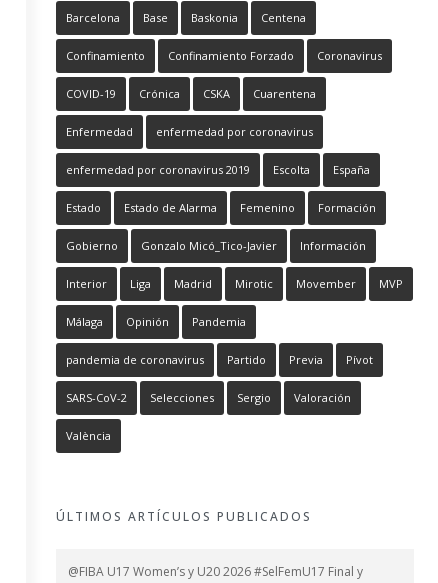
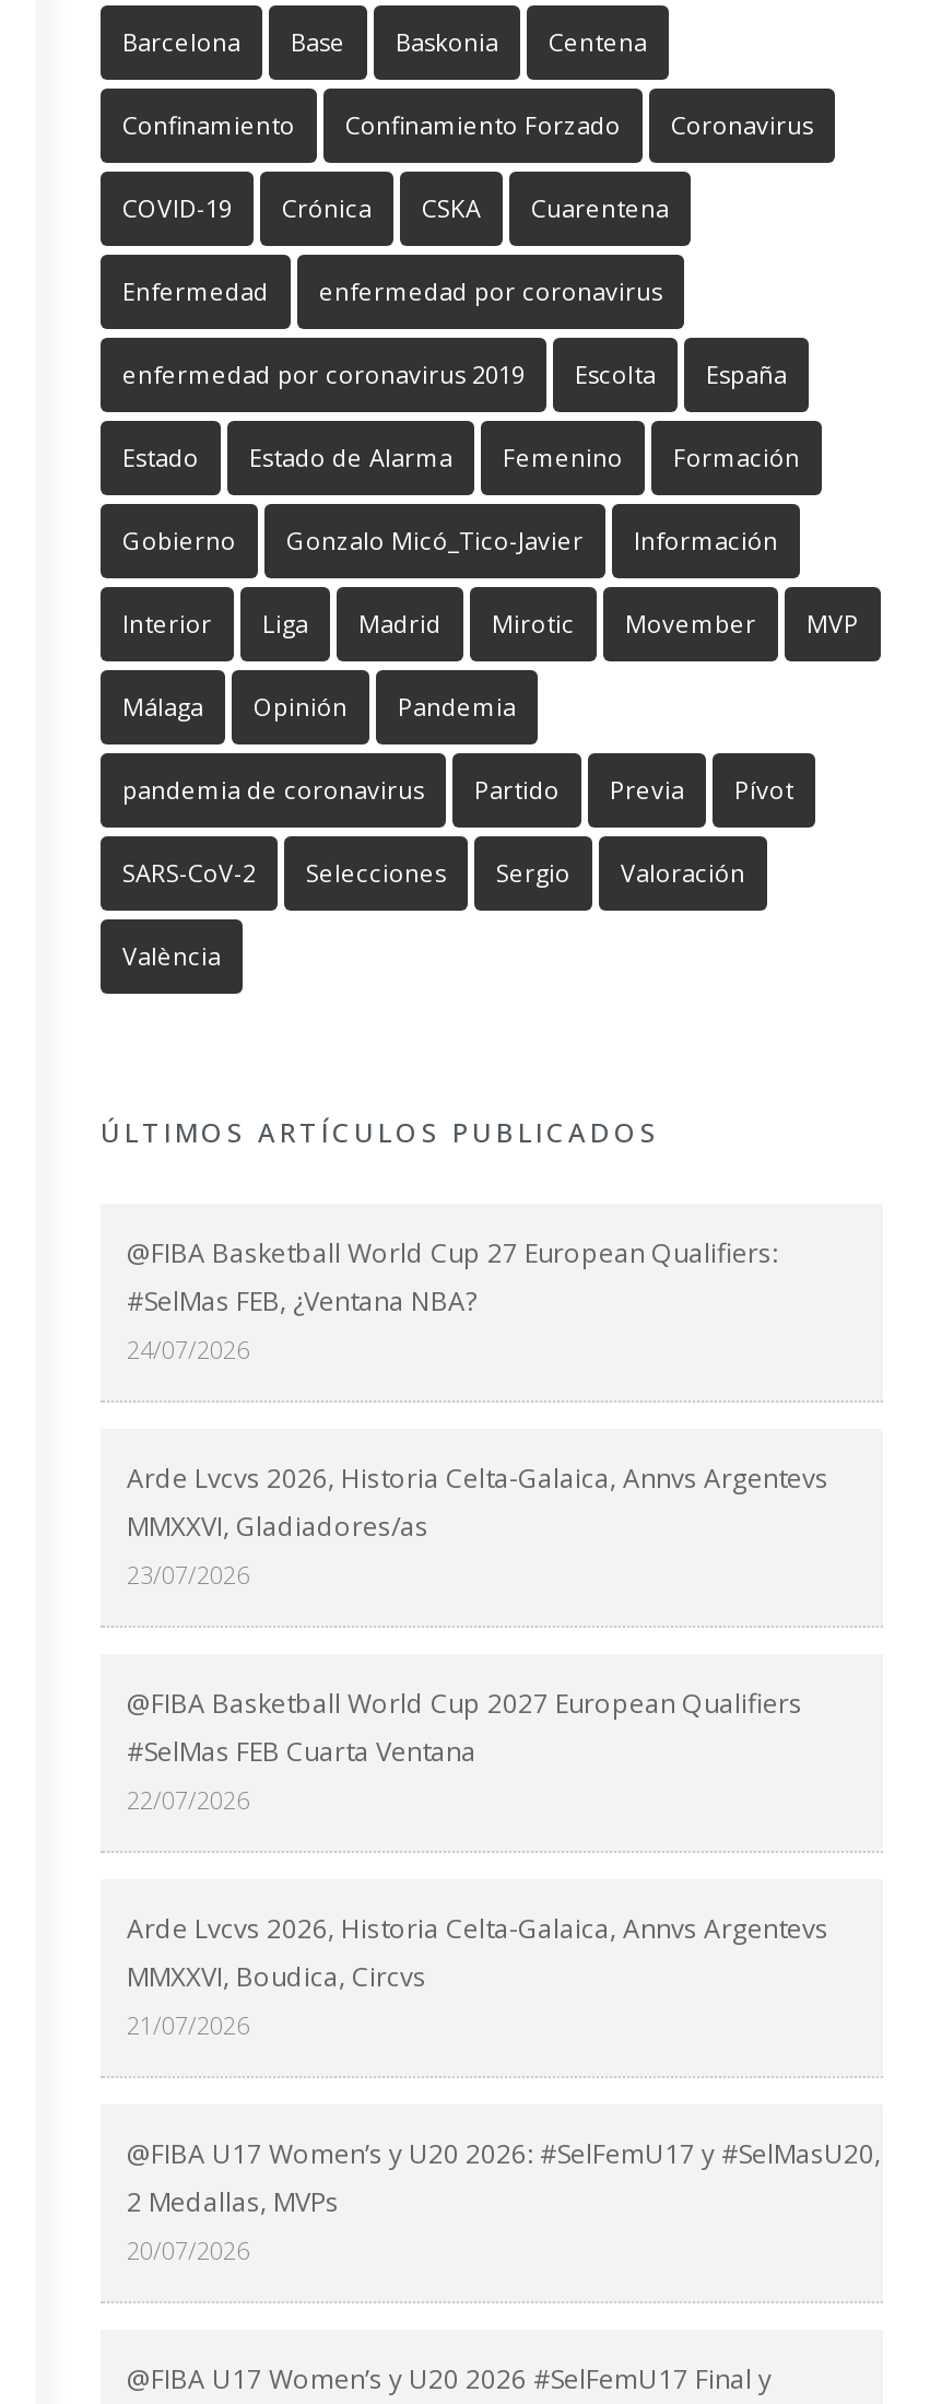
none -> [127,1235,778,1366] @FIBA Basketball World Cup 27 European Qualifiers: | #SelMas FEB, ¿Ventana NBA? | 24/07/2026
none -> [127,1460,828,1591] Arde Lvcvs 2026, Historia Celta-Galaica, Annvs Argentevs | MMXXVI, Gladiadores/as | 23/07/2026
none -> [127,1685,802,1817] @FIBA Basketball World Cup 2027 European Qualifiers | #SelMas FEB Cuarta Ventana | 22/07/2026
none -> [127,1911,828,2042] Arde Lvcvs 2026, Historia Celta-Galaica, Annvs Argentevs | MMXXVI, Boudica, Circvs | 21/07/2026
none -> [127,2136,881,2267] @FIBA U17 Women’s y U20 2026: #SelFemU17 y #SelMasU20, | 2 Medallas, MVPs | 20/07/2026

